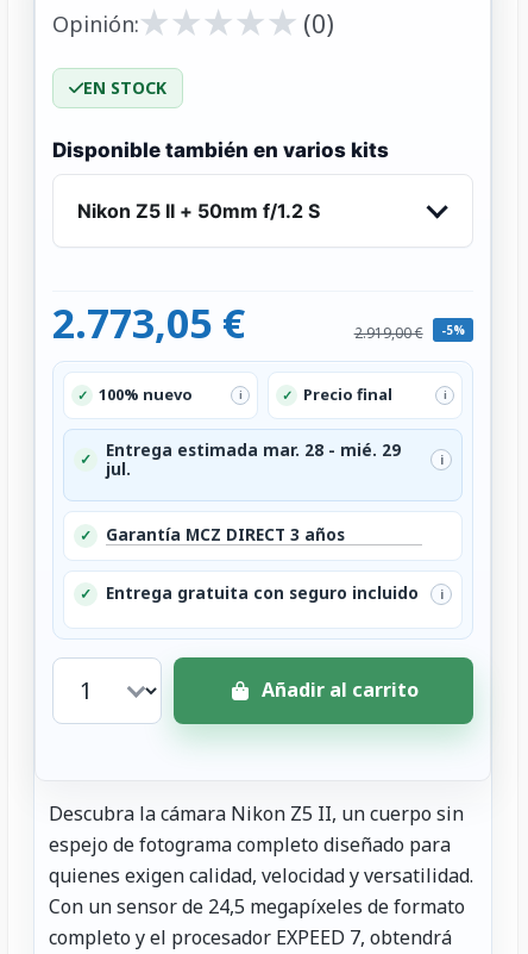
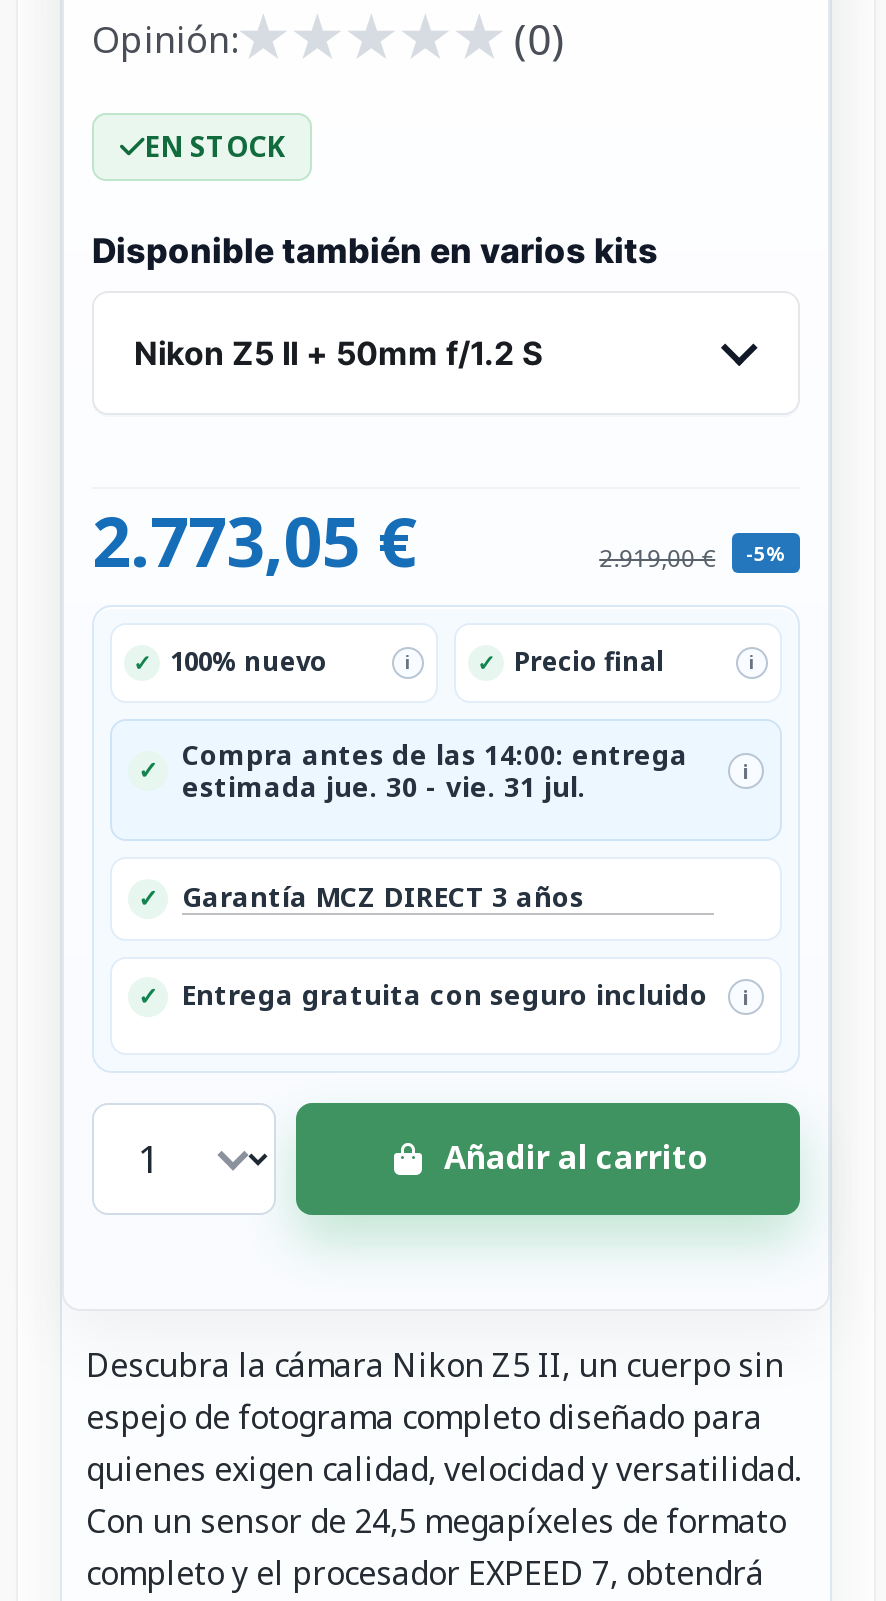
[106,439,401,480] Entrega estimada mar. 28 - mié. 29 | jul. -> [182,736,688,804] Compra antes de las 14:00: entrega | estimada jue. 30 - vie. 31 jul.

